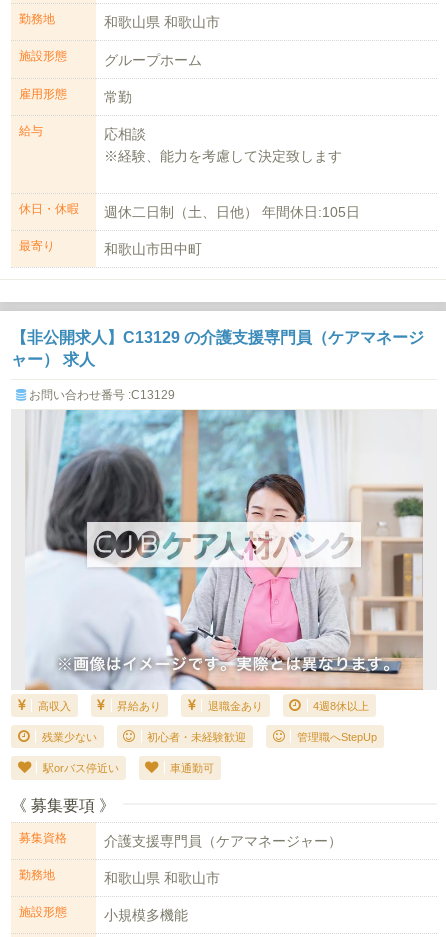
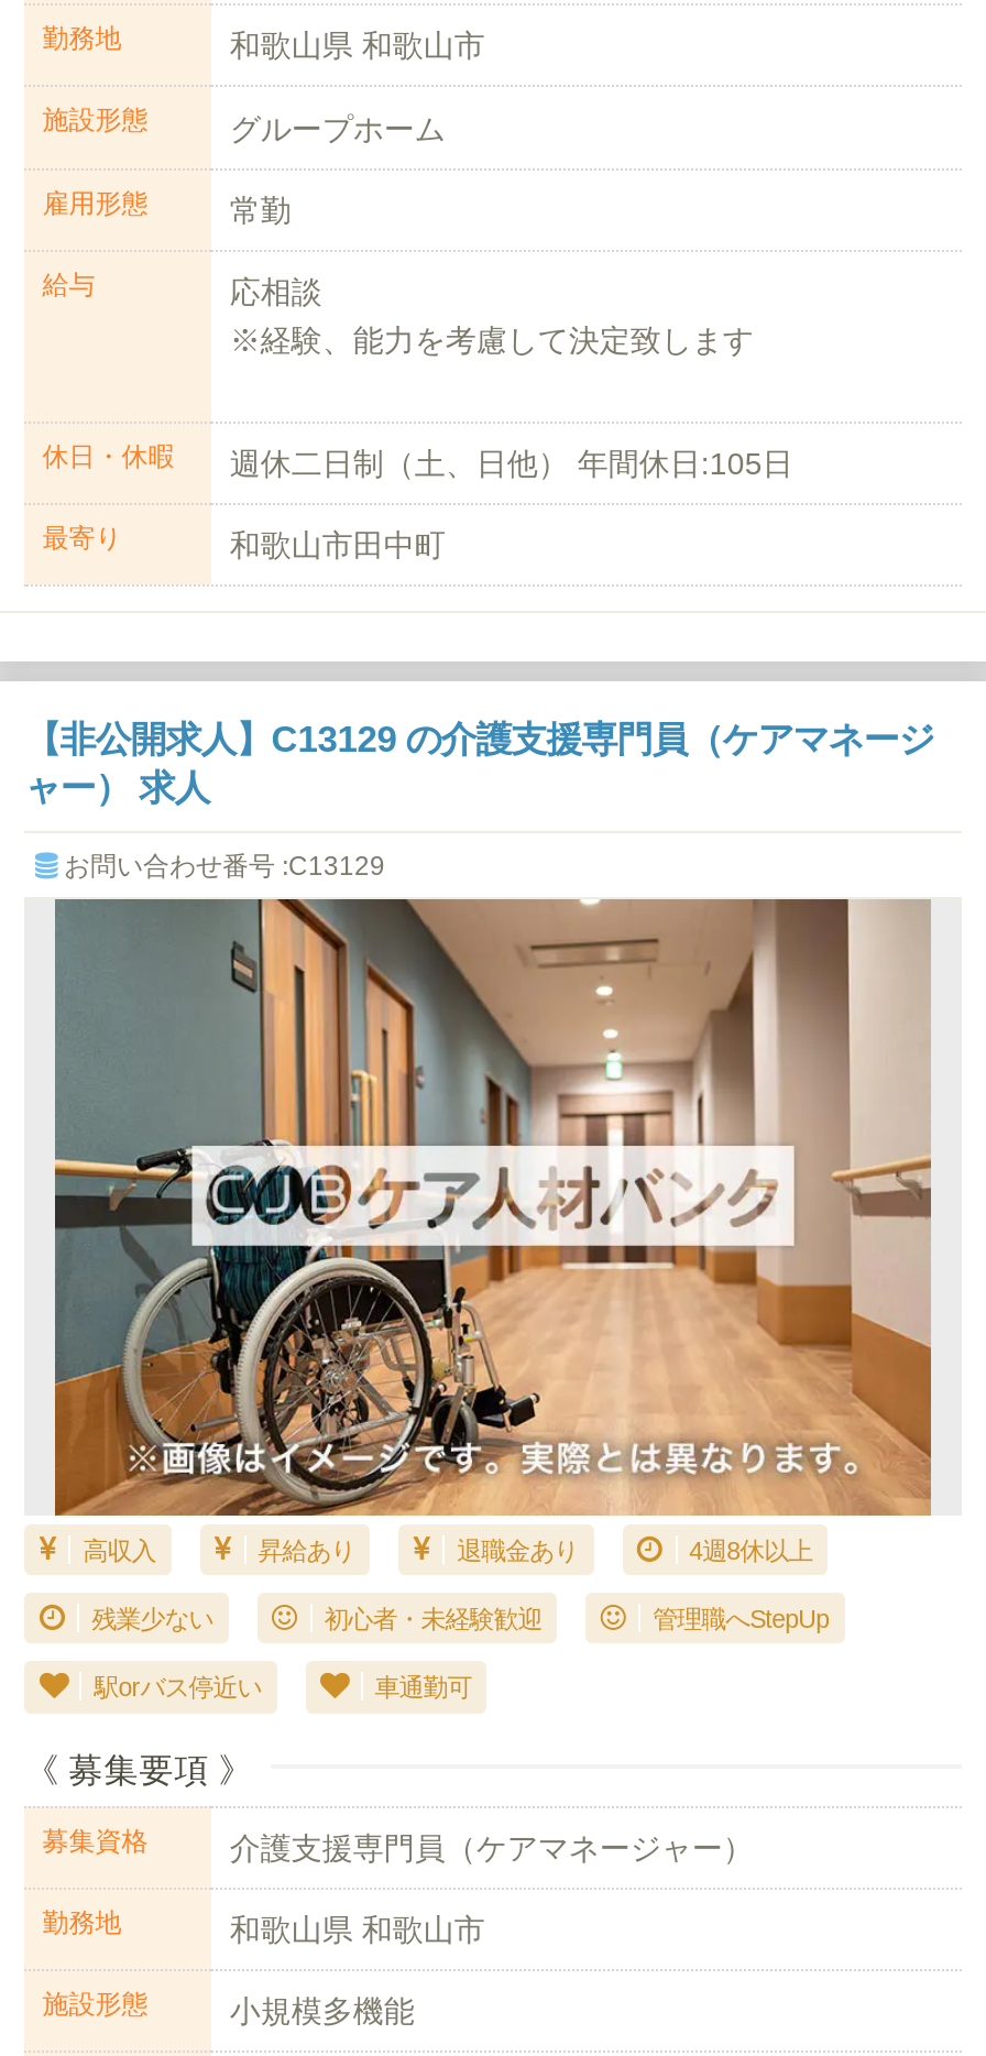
[25,409,423,691] [image] -> [53,897,931,1518] [image]

